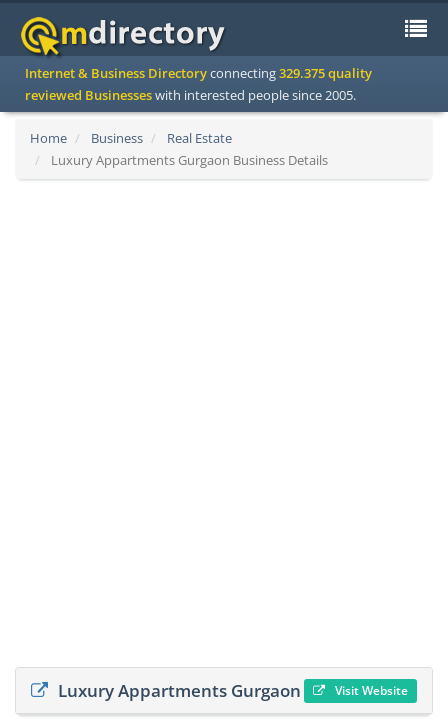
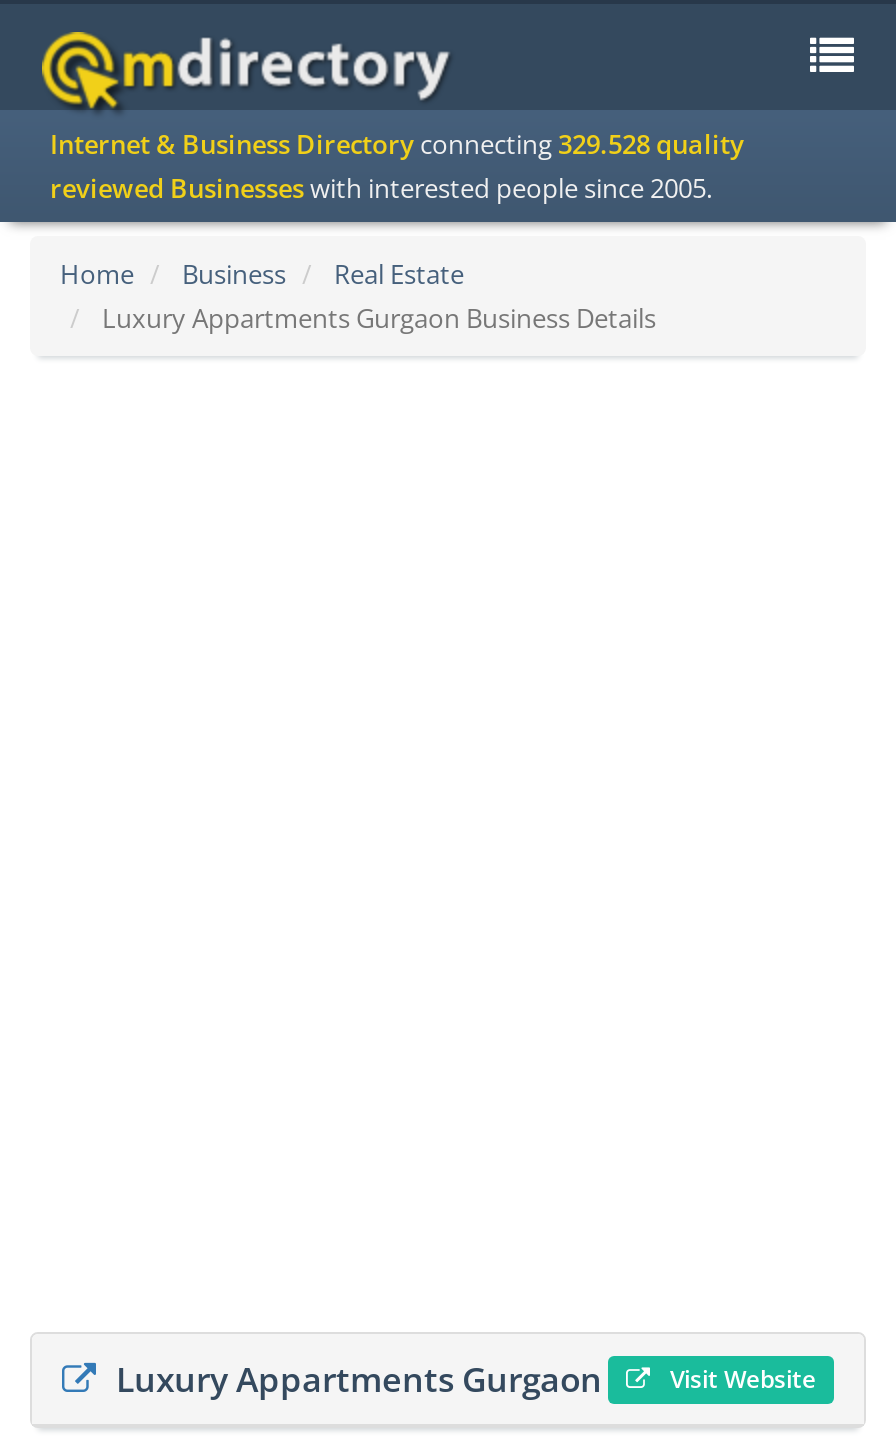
[25,64,372,82] Internet & Business Directory connecting 329.375 quality -> [50,126,744,162] Internet & Business Directory connecting 329.528 quality

